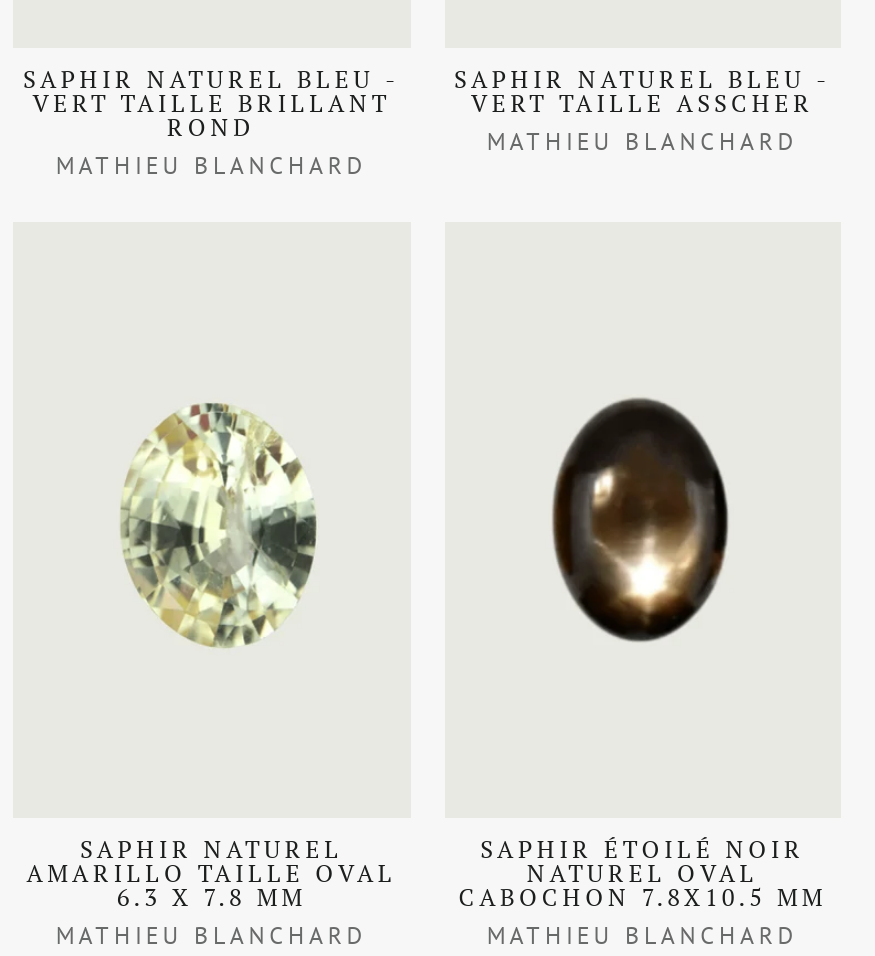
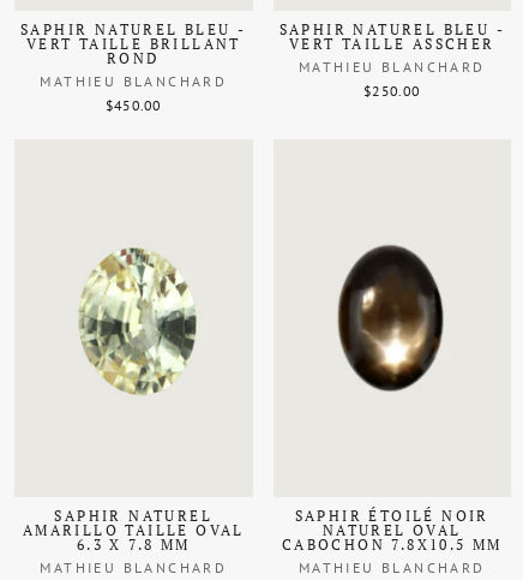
none -> [105,96,162,114] $450.00
none -> [364,81,420,99] $250.00

